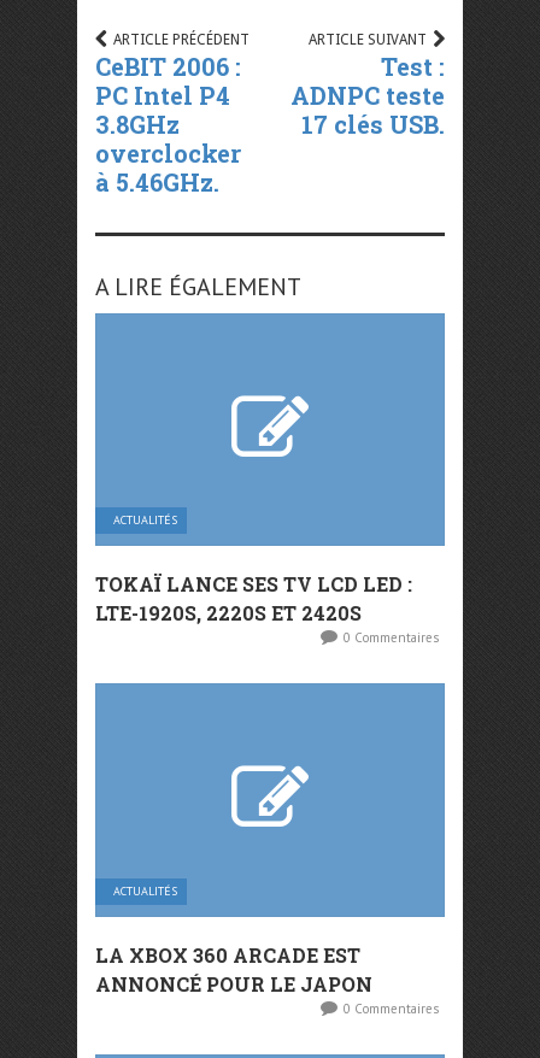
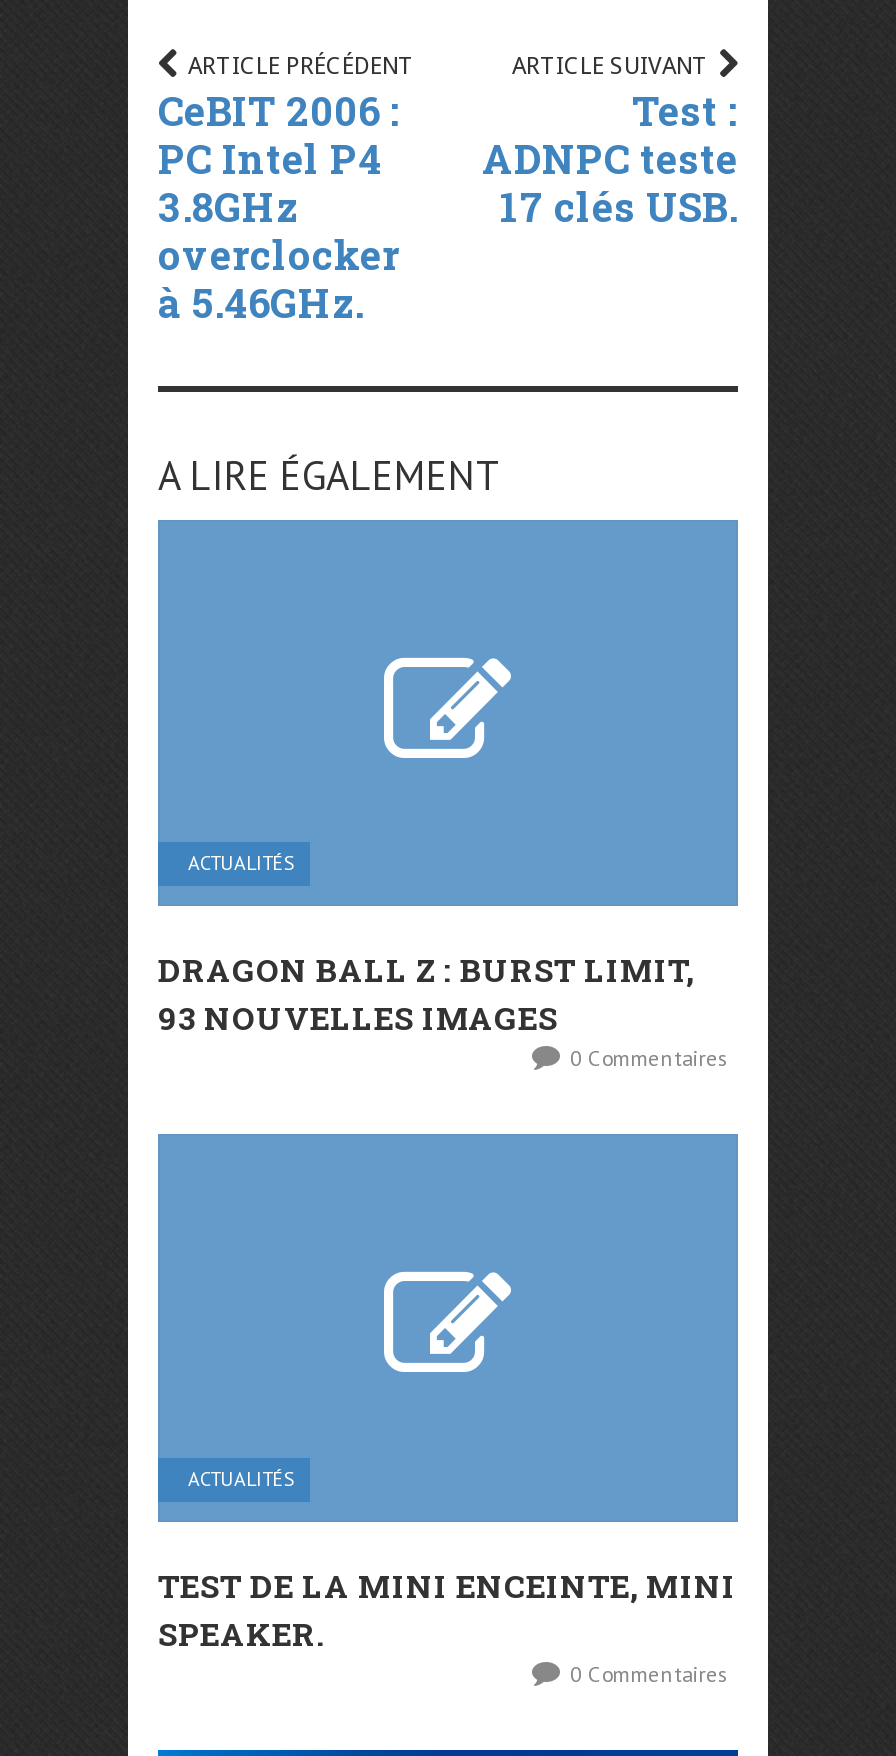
[95,571,412,626] TOKAÏ LANCE SES TV LCD LED : | LTE-1920S, 2220S ET 2420S -> [158,948,694,1038] DRAGON BALL Z : BURST LIMIT, | 93 NOUVELLES IMAGES
[95,942,372,996] LA XBOX 360 ARCADE EST | ANNONCÉ POUR LE JAPON -> [158,1563,736,1653] TEST DE LA MINI ENCEINTE, MINI | SPEAKER.

